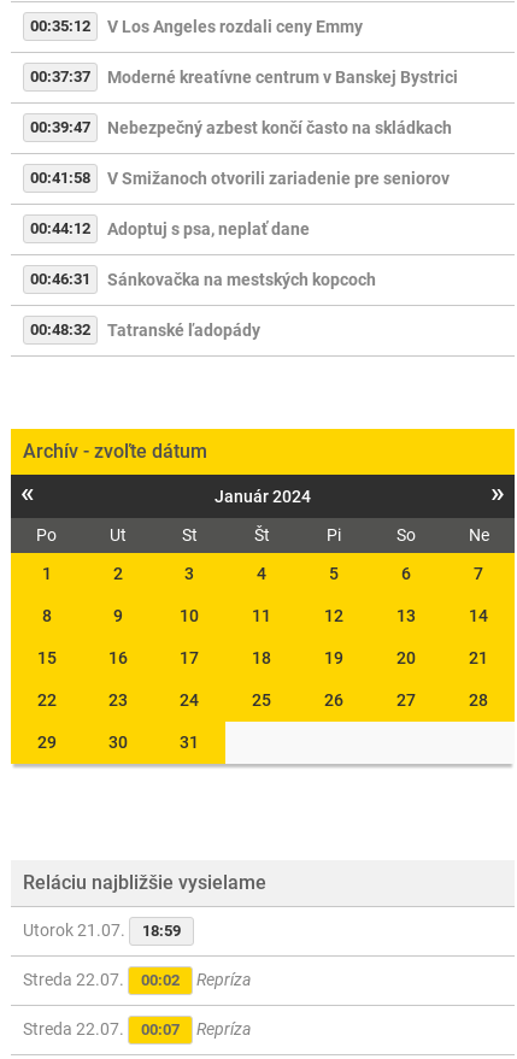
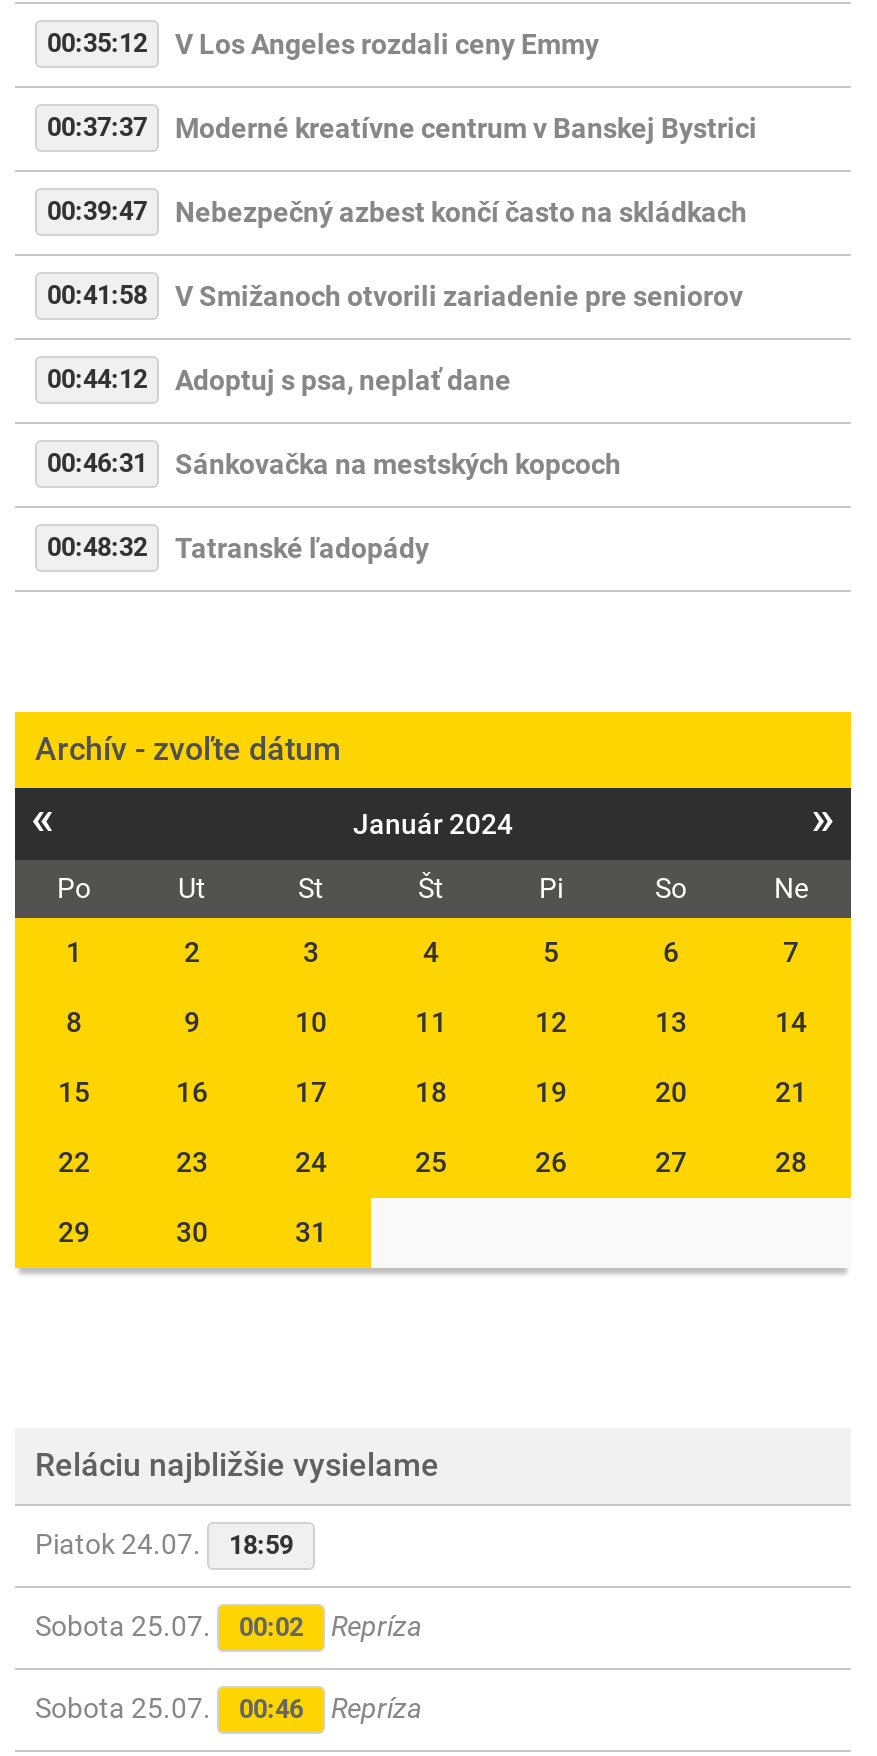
[23,921,181,940] Utorok 21.07. 18:59 -> [35,1528,293,1560] Piatok 24.07. 18:59
[23,970,251,989] Streda 22.07. 00:02 Repríza -> [35,1610,421,1642] Sobota 25.07. 00:02 Repríza
[23,1019,180,1039] Streda 22.07. | 00:07 -> [35,1692,303,1724] Sobota 25.07. | 00:46

